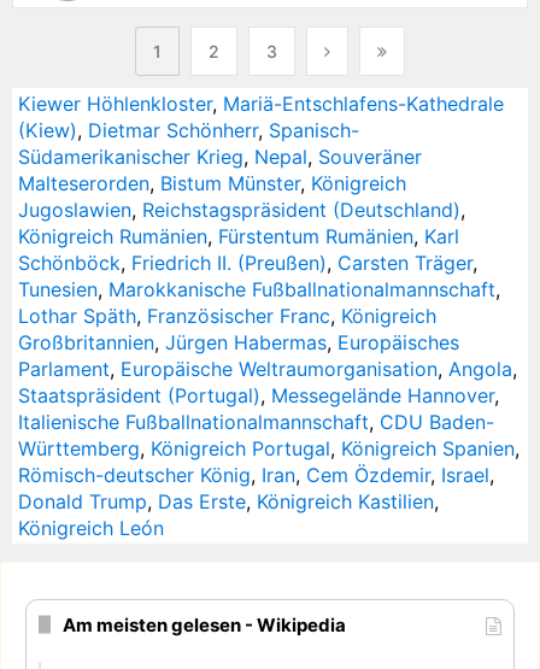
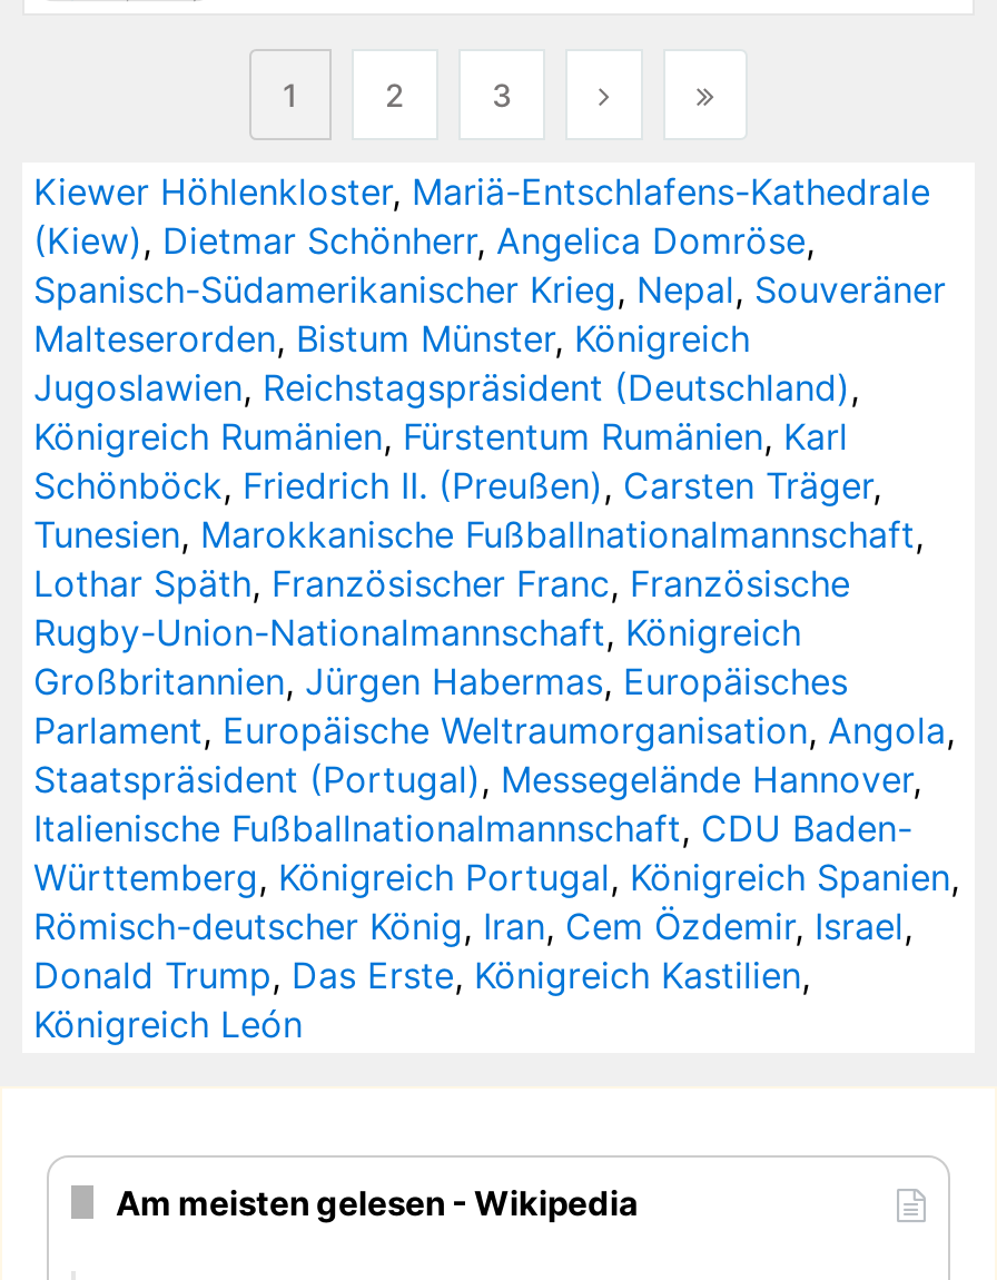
[18,118,422,169] (Kiew), Dietmar Schönherr, Spanisch- | Südamerikanischer Krieg, Nepal, Souveräner -> [33,218,946,311] (Kiew), Dietmar Schönherr, Angelica Domröse, | Spanisch-Südamerikanischer Krieg, Nepal, Souveräner
[18,304,436,328] Lothar Späth, Französischer Franc, Königreich -> [33,561,850,654] Lothar Späth, Französischer Franc, Französische | Rugby-Union-Nationalmannschaft, Königreich

